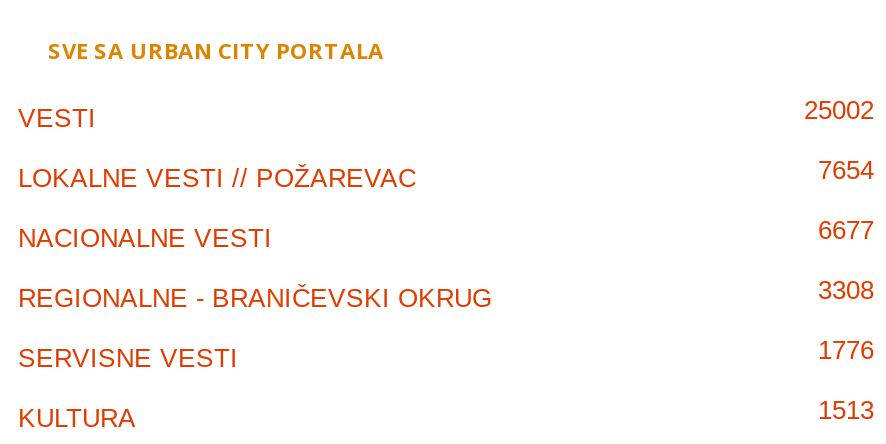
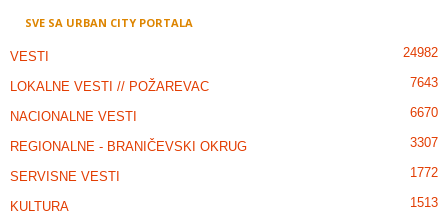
[804,95,874,125] 25002 -> [403,45,438,60] 24982
[818,155,874,185] 7654 -> [410,75,438,90] 7643
[818,215,874,245] 6677 -> [410,105,438,120] 6670
[818,275,874,305] 3308 -> [410,135,438,150] 3307
[818,335,874,365] 1776 -> [410,165,438,180] 1772

